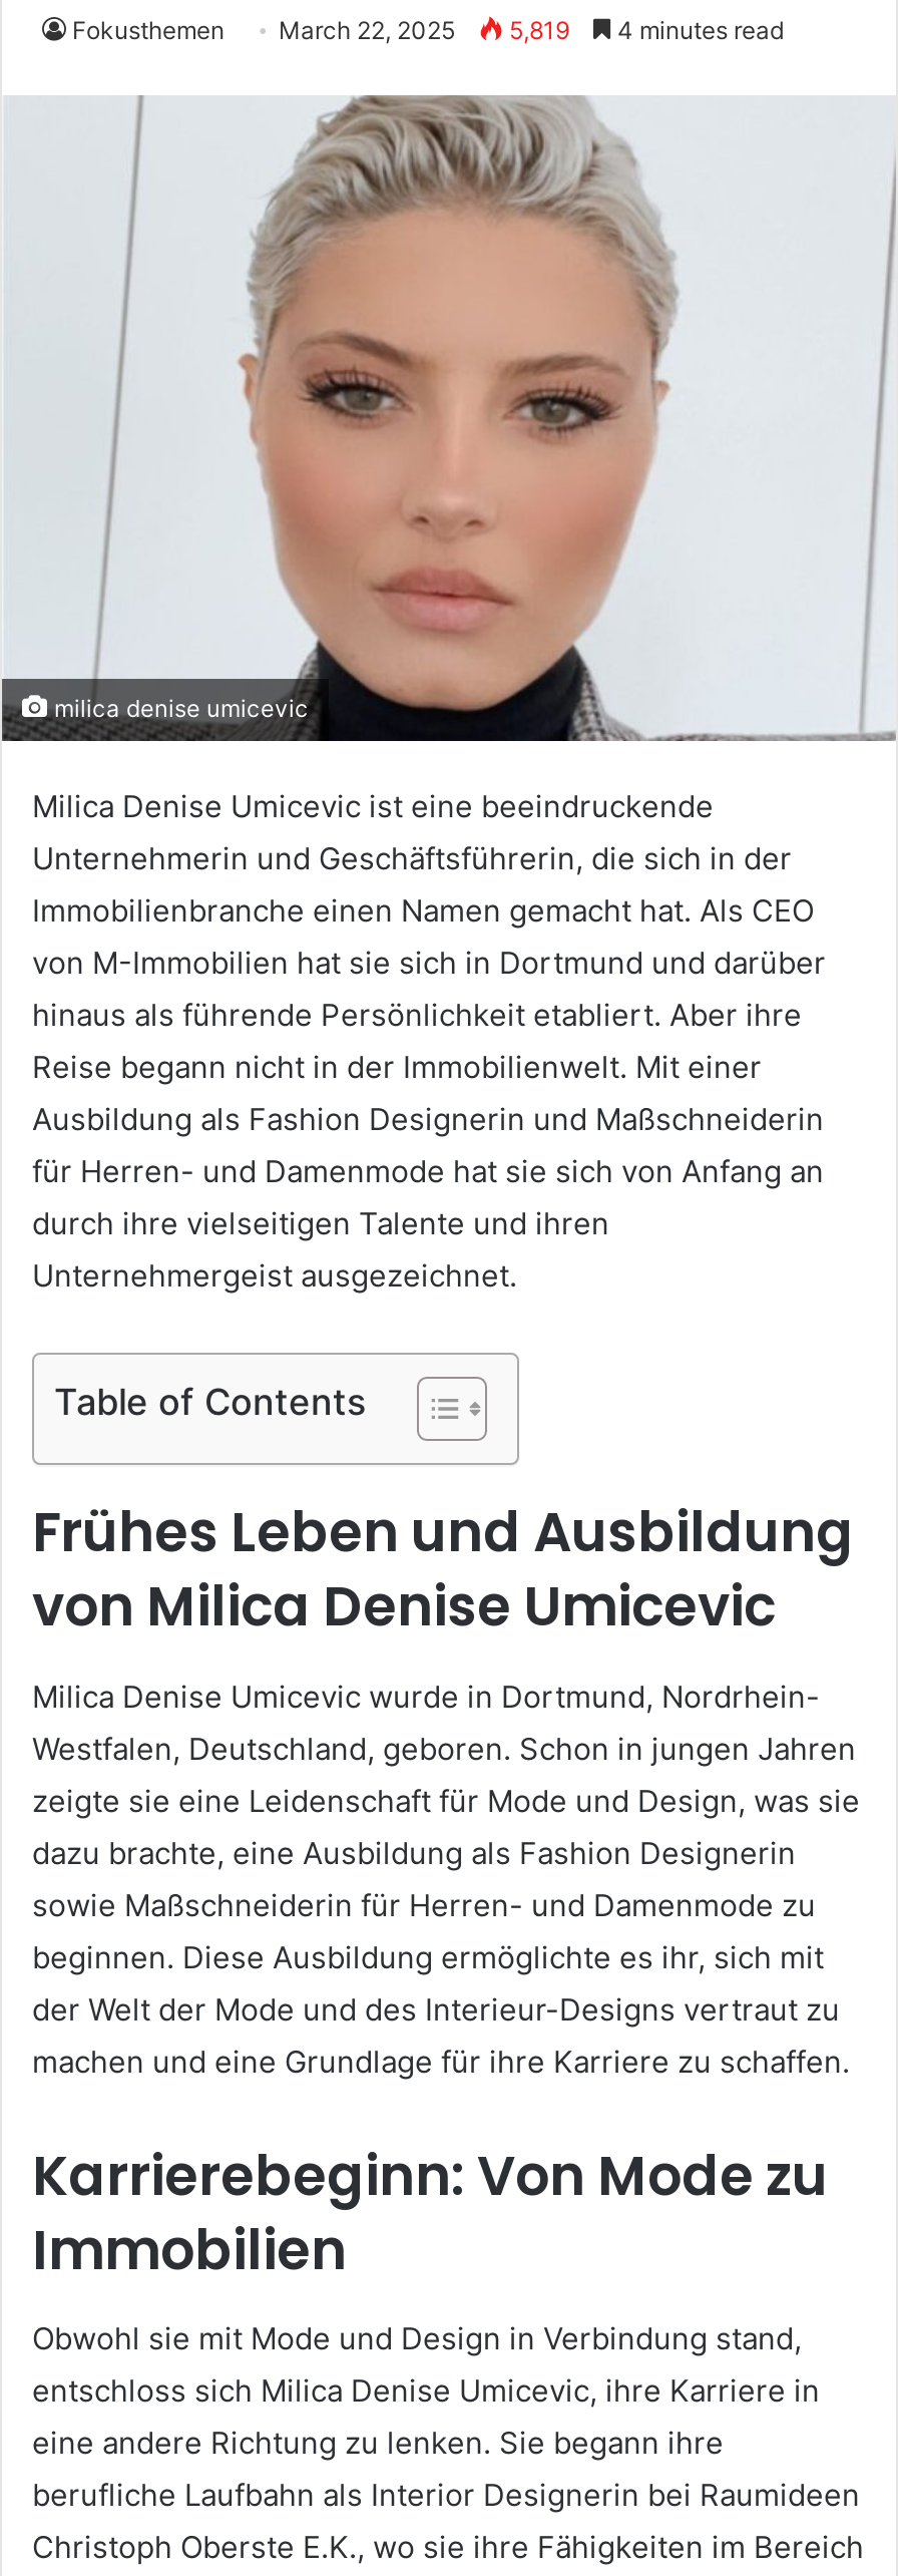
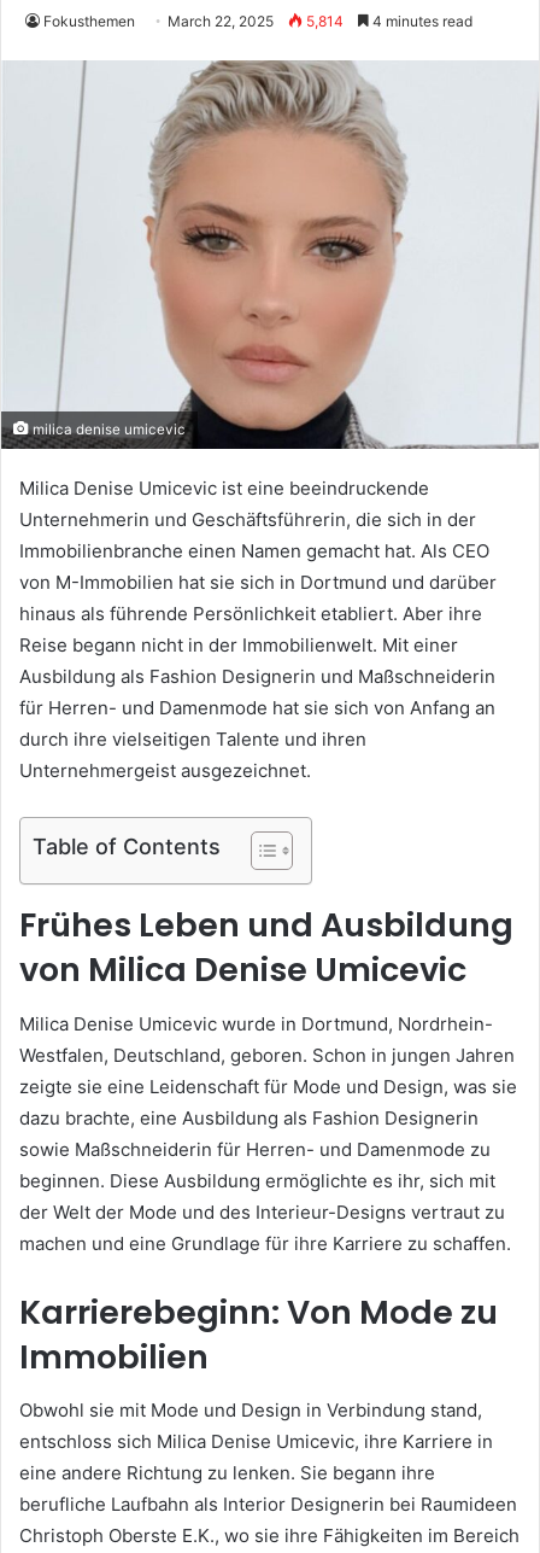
[72,15,784,45] Fokusthemen March 22, 2025 5,819 4 minutes read -> [43,12,472,30] Fokusthemen March 22, 2025 5,814 4 minutes read

